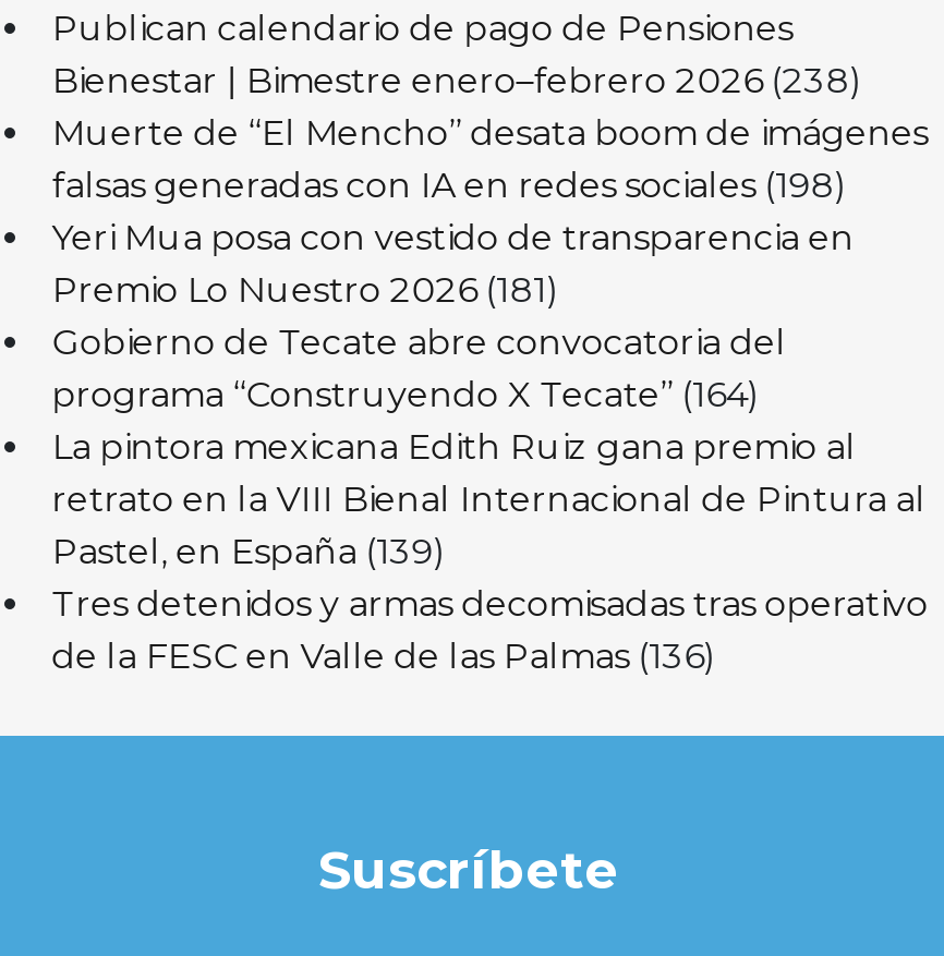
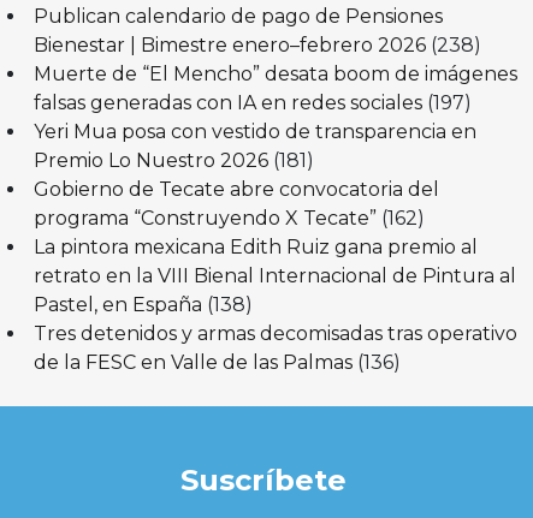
[52,165,848,206] falsas generadas con IA en redes sociales (198) -> [33,91,471,114] falsas generadas con IA en redes sociales (197)
[52,374,760,416] programa “Construyendo X Tecate” (164) -> [33,206,424,229] programa “Construyendo X Tecate” (162)
[52,531,446,573] Pastel, en España (139) -> [33,293,252,316] Pastel, en España (138)

